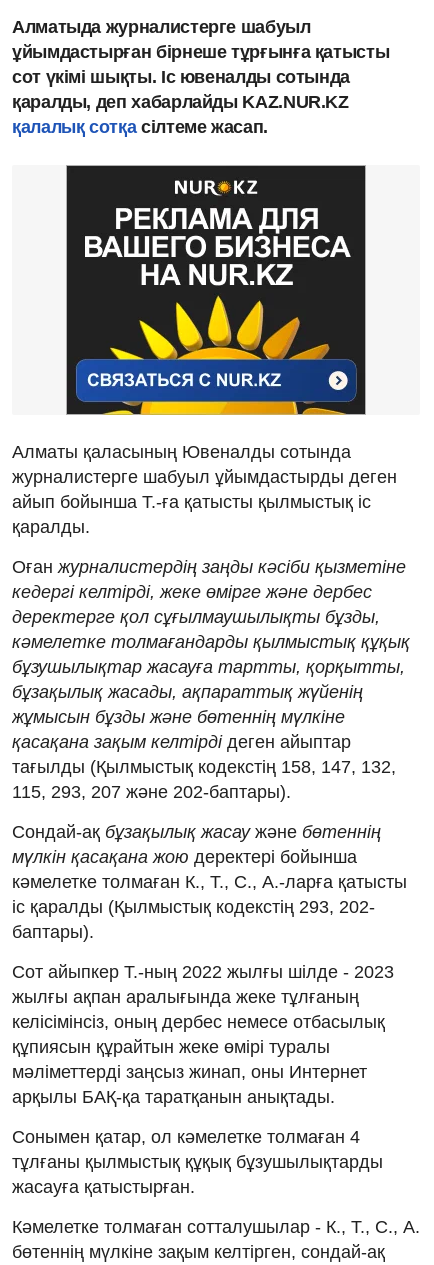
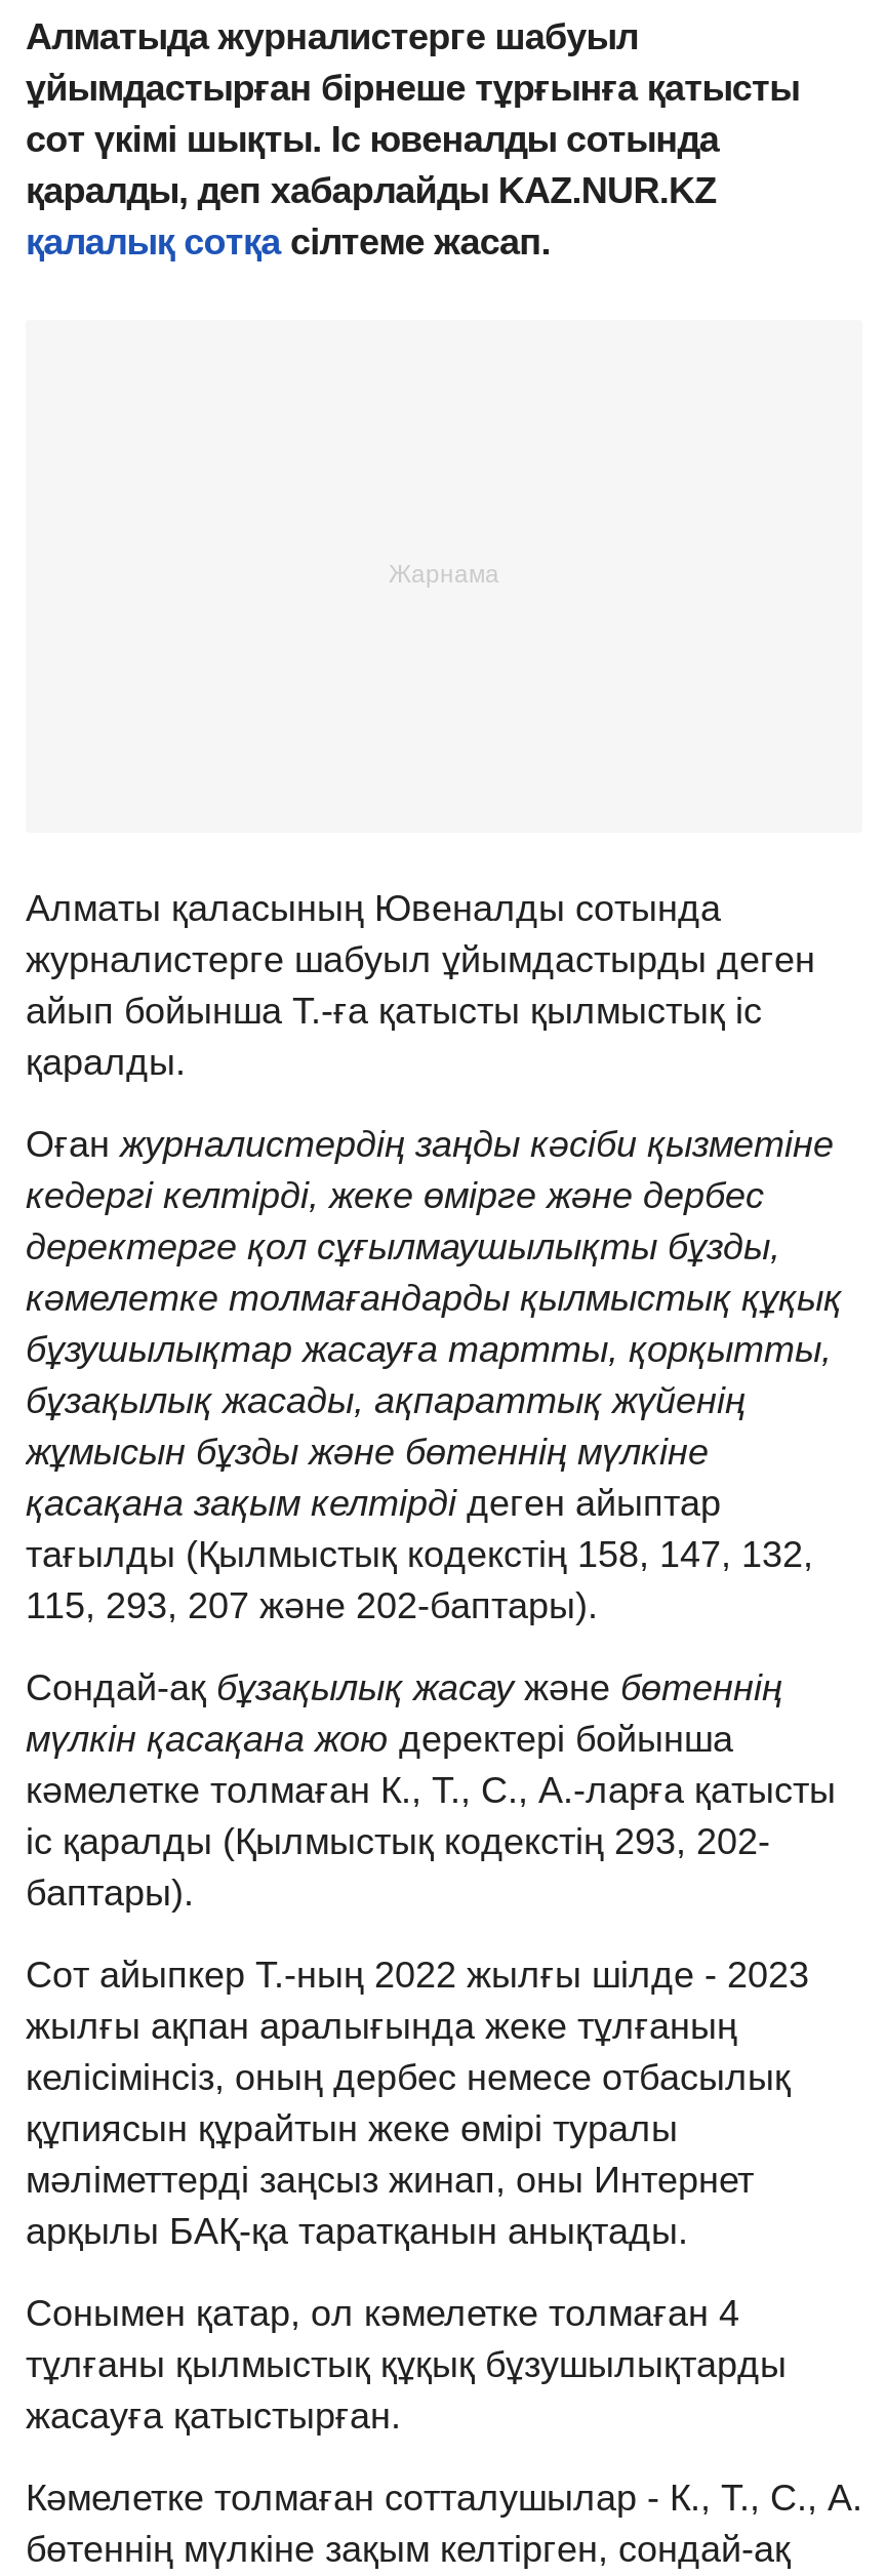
[65,165,367,416] [image] -> none

